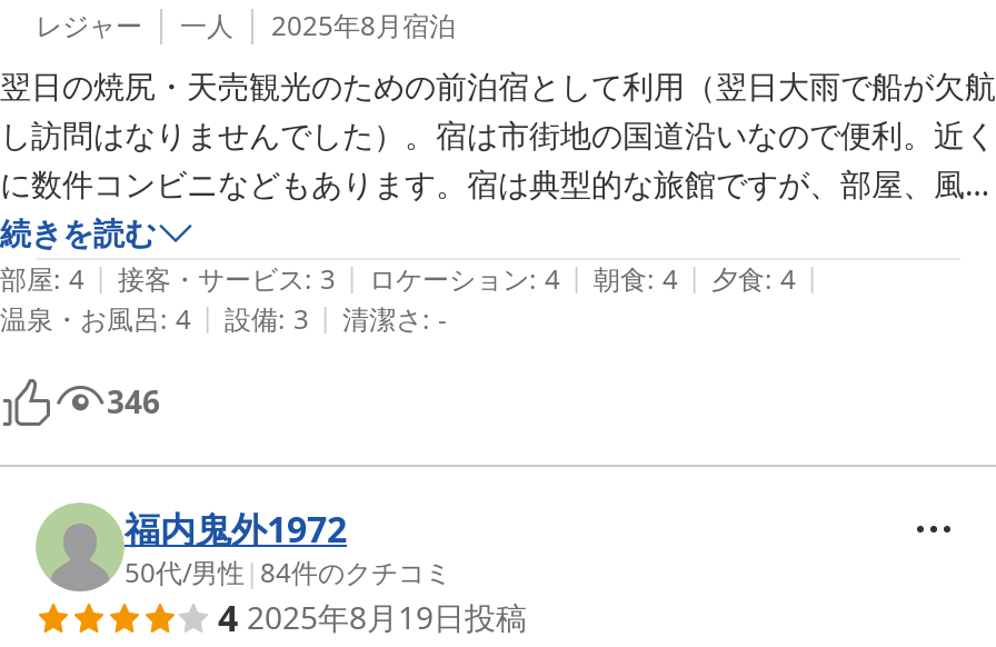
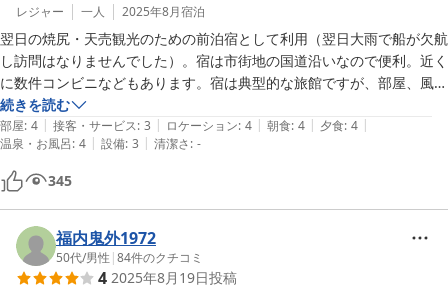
[107,380,160,422] 346 -> [48,171,72,190] 345

